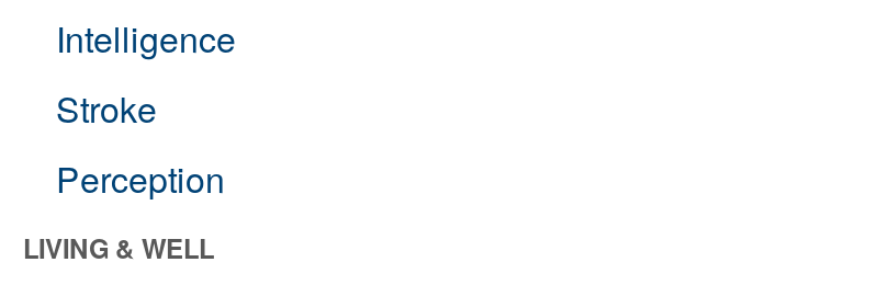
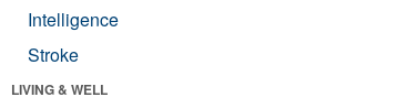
[56,153,225,203] Perception -> none

